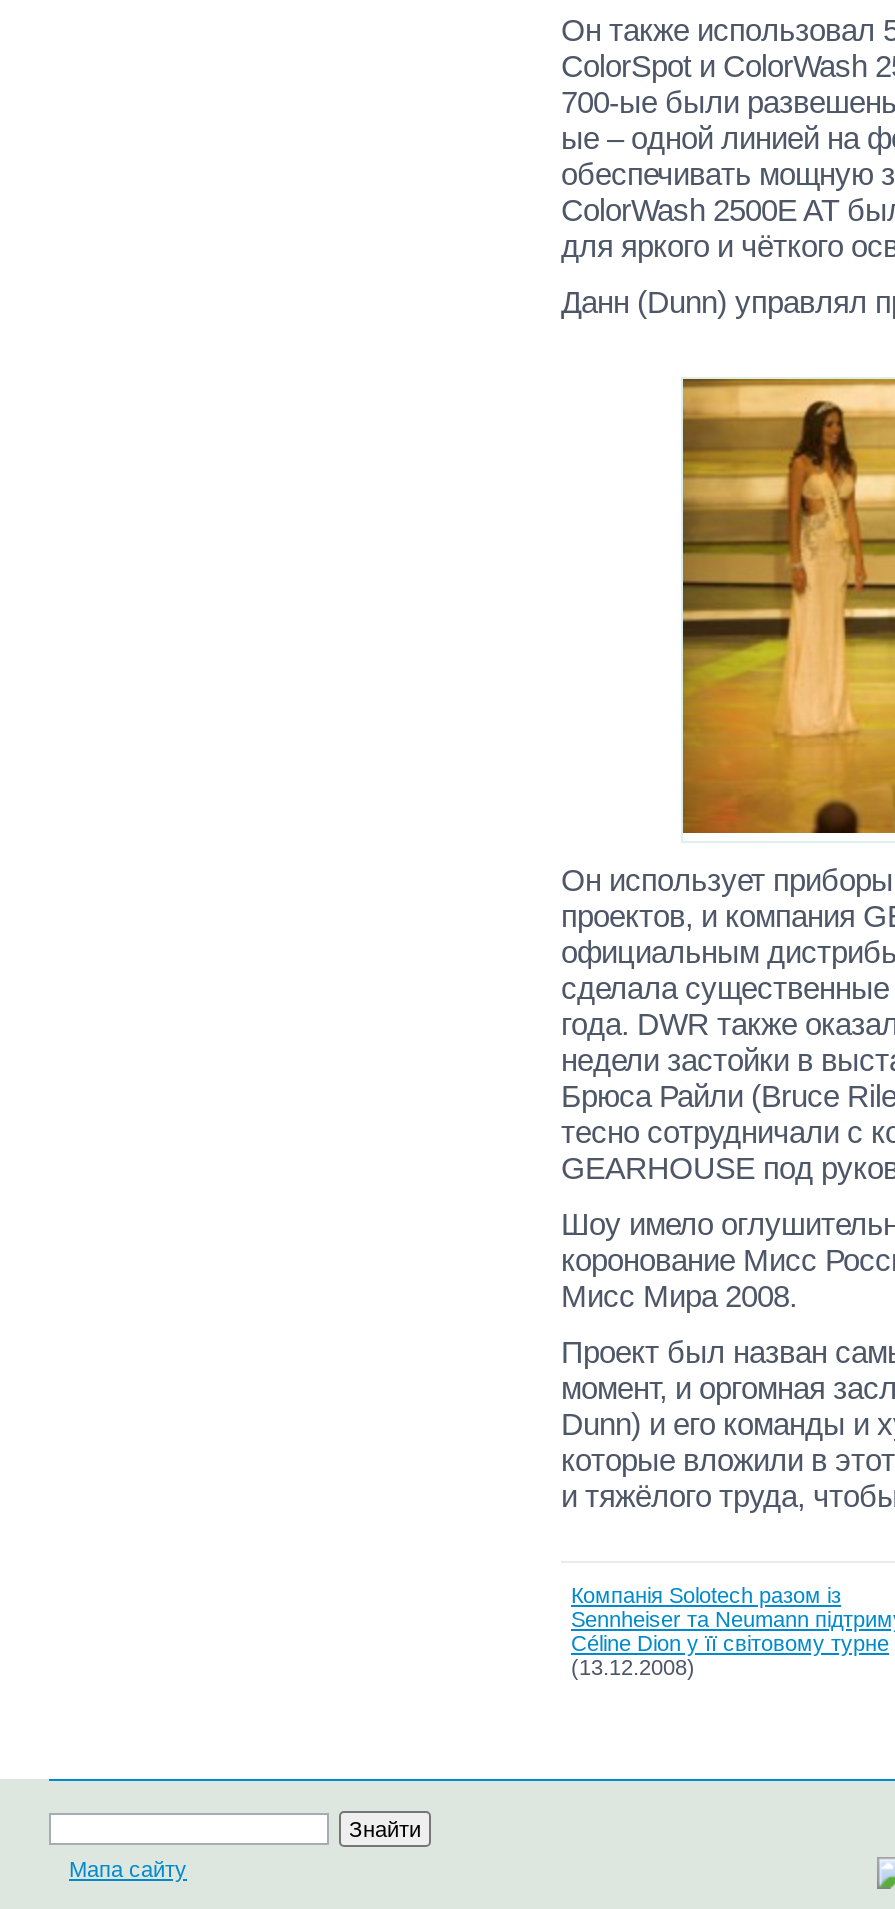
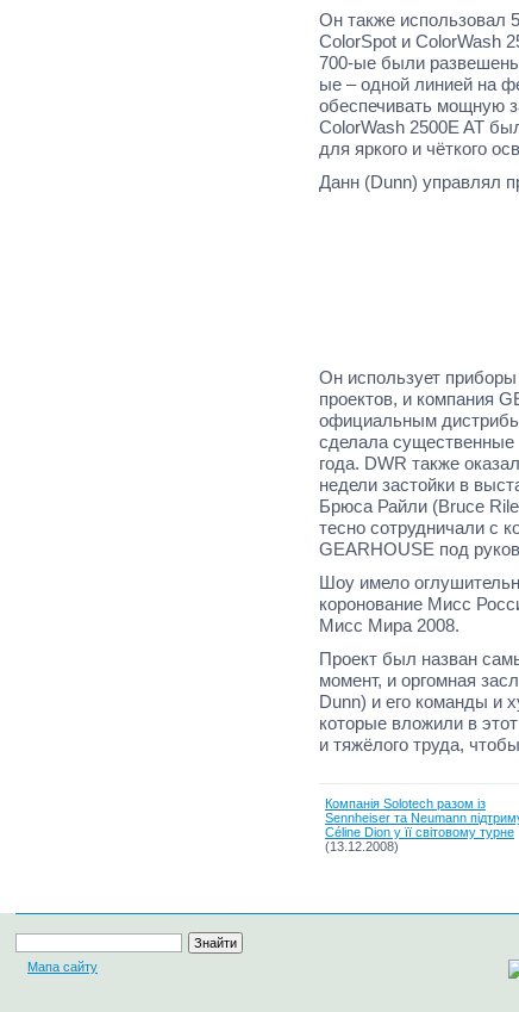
[681,377,889,835] [image] -> none

